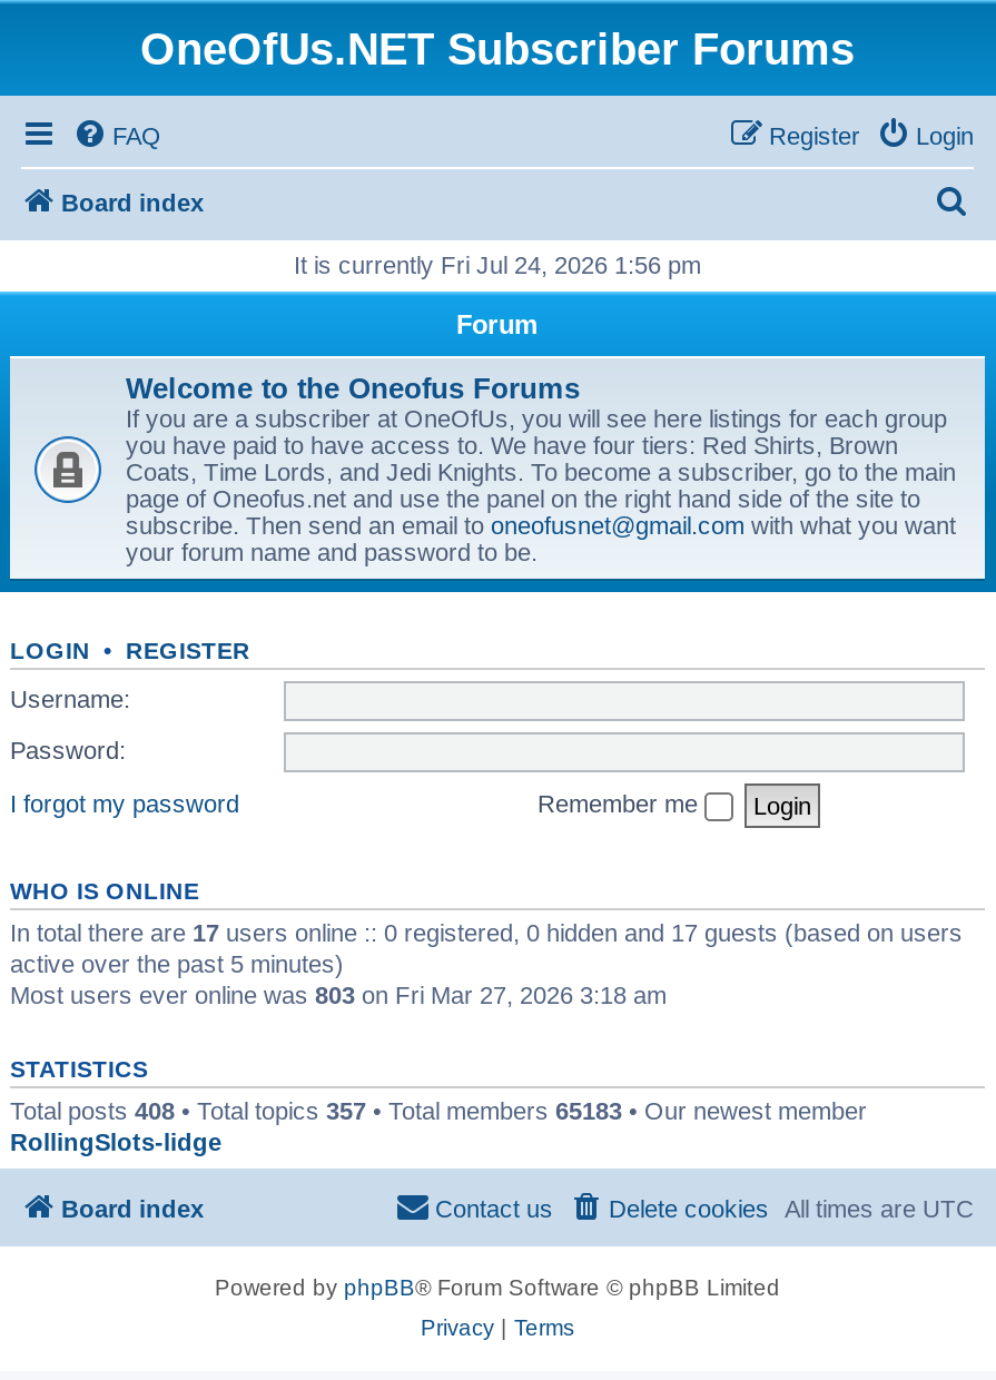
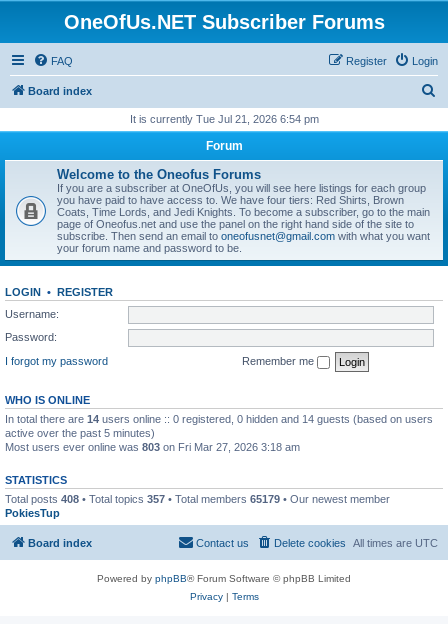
[294,252,701,278] It is currently Fri Jul 24, 2026 1:56 pm -> [129,113,318,125] It is currently Tue Jul 21, 2026 6:54 pm
[10,918,963,945] In total there are 17 users online :: 0 registered, 0 hidden and 17 guests (based on users -> [5,412,433,424] In total there are 14 users online :: 0 registered, 0 hidden and 14 guests (based on users
[10,1096,867,1154] Total posts 408 • Total topics 357 • Total members 65183 • Our newest member | RollingSlots-lidge -> [5,492,390,518] Total posts 408 • Total topics 357 • Total members 65179 • Our newest member | PokiesTup

